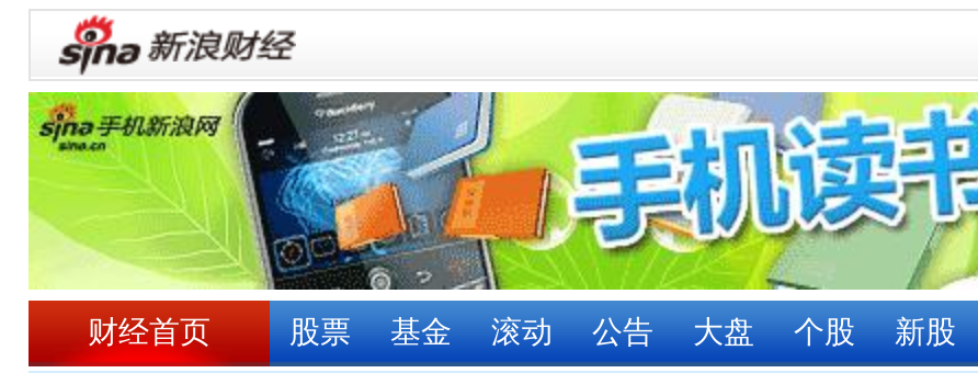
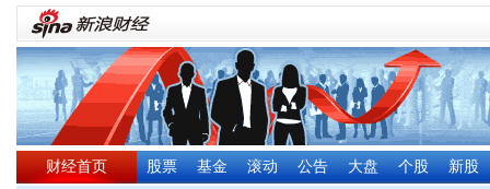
[26,90,971,292] [image] -> [15,46,487,146] [image]

